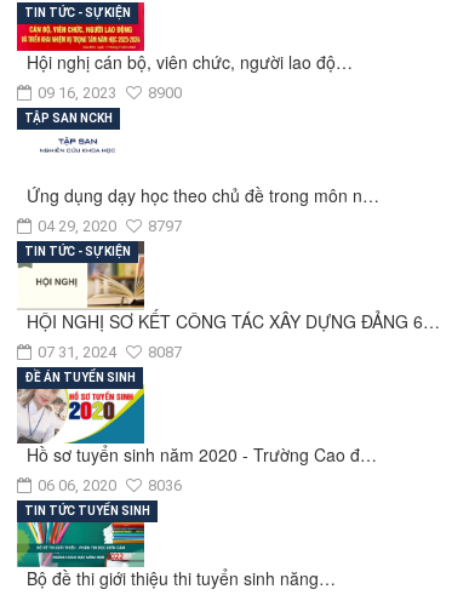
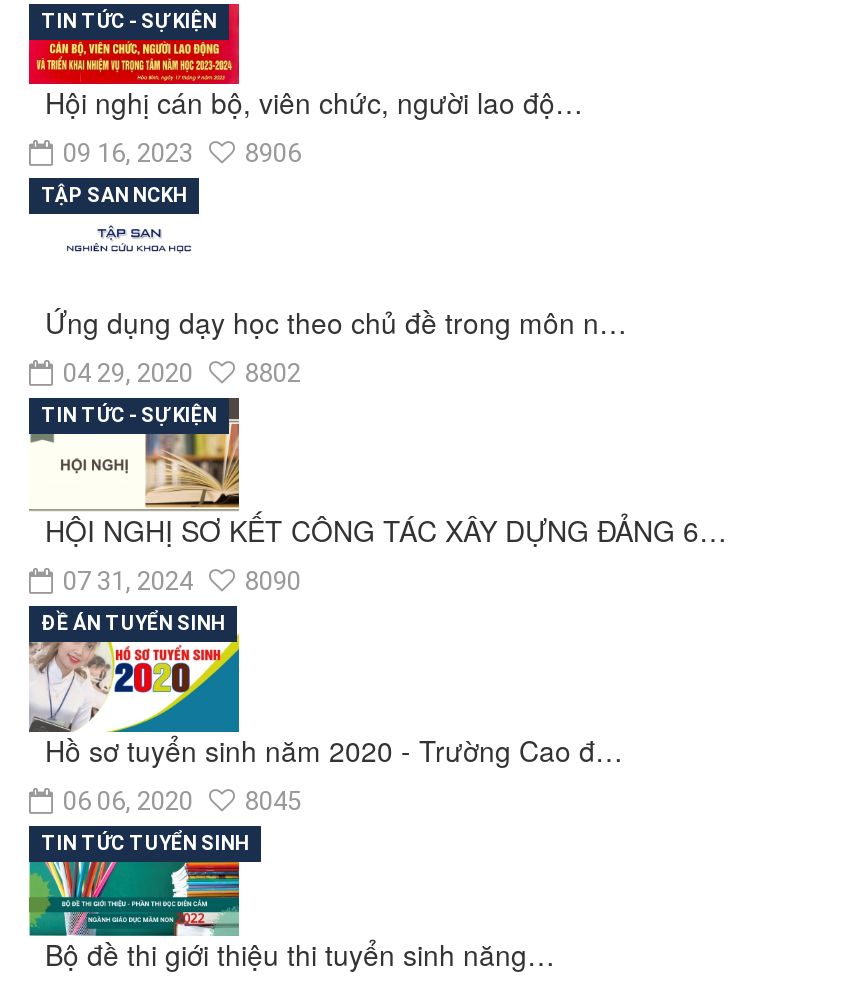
[38,84,182,102] 09 16, 2023 8900 -> [63,139,301,169] 09 16, 2023 8906
[38,217,182,236] 04 29, 2020 8797 -> [63,359,301,389] 04 29, 2020 8802
[38,343,182,361] 07 31, 2024 8087 -> [63,566,301,596] 07 31, 2024 8090
[38,476,182,495] 06 06, 2020 8036 -> [63,786,301,816] 06 06, 2020 8045

